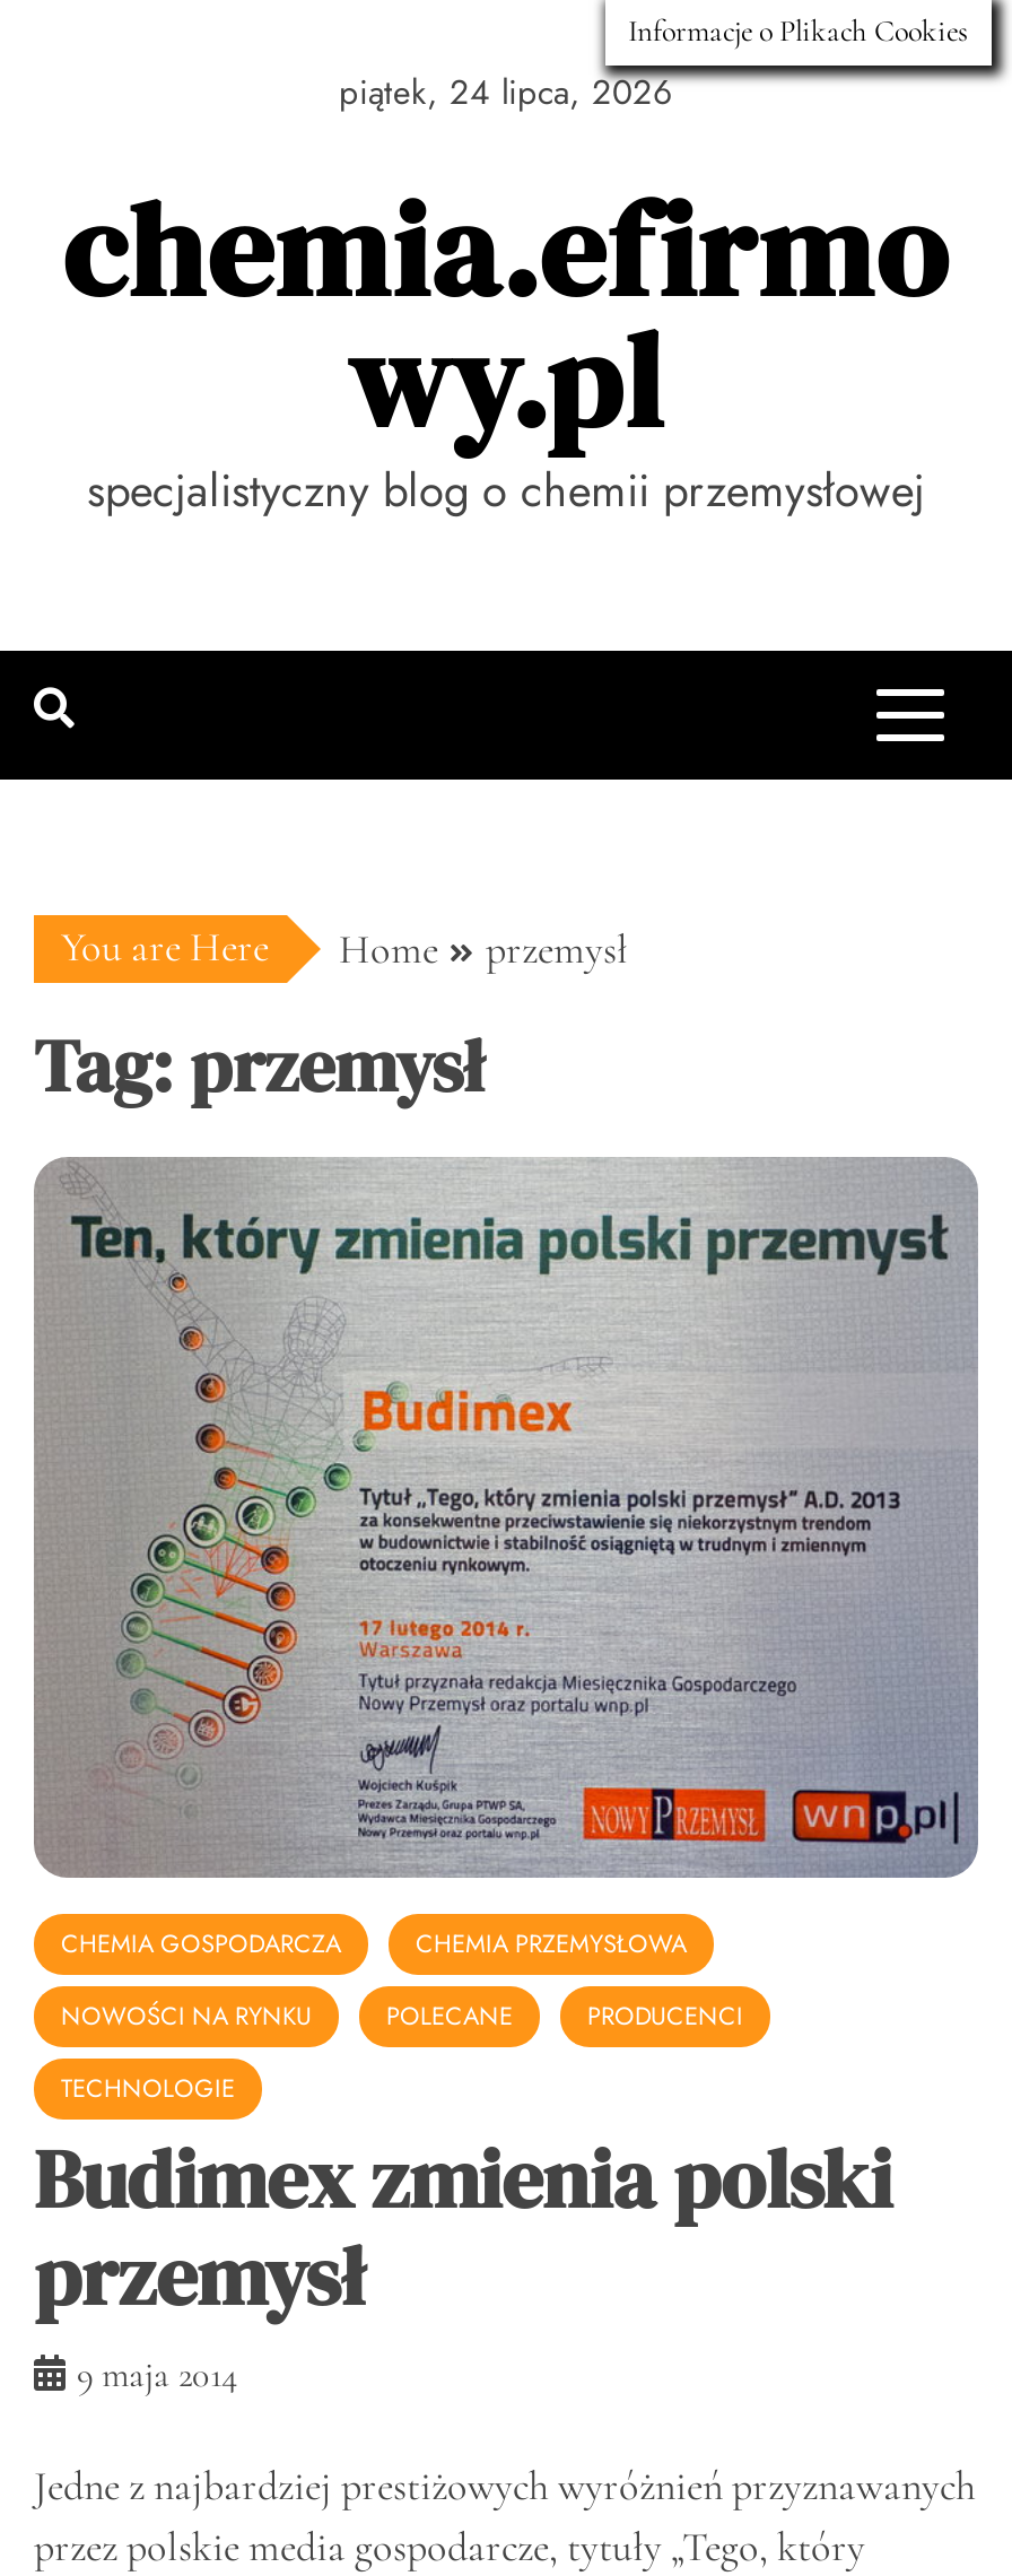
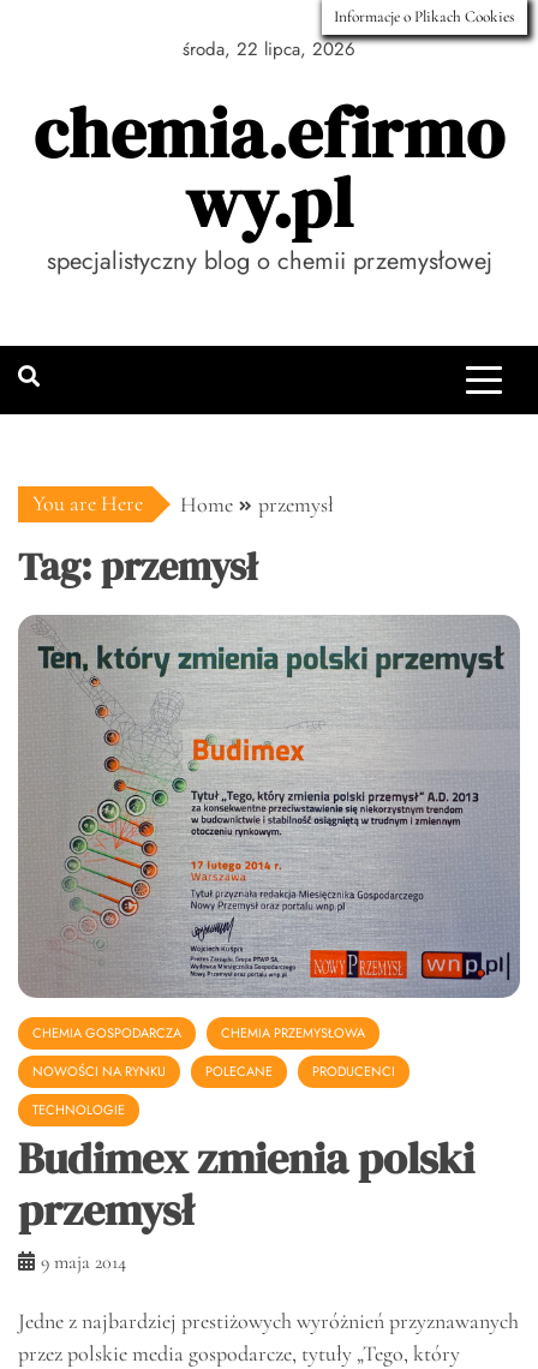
[339,68,673,118] piątek, 24 lipca, 2026 -> [183,36,355,62] środa, 22 lipca, 2026

